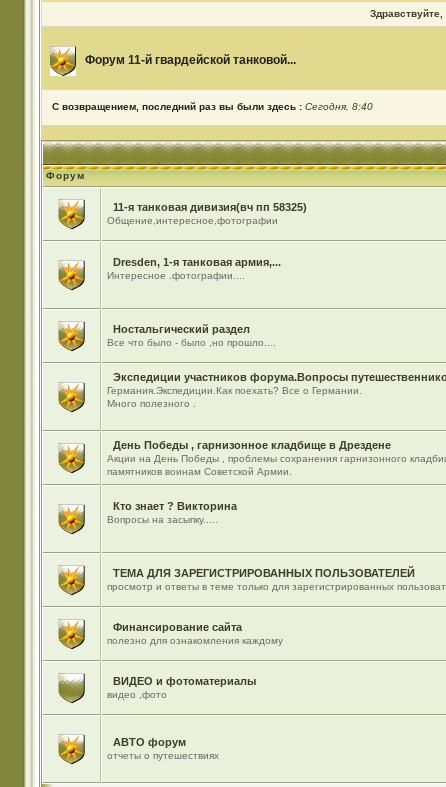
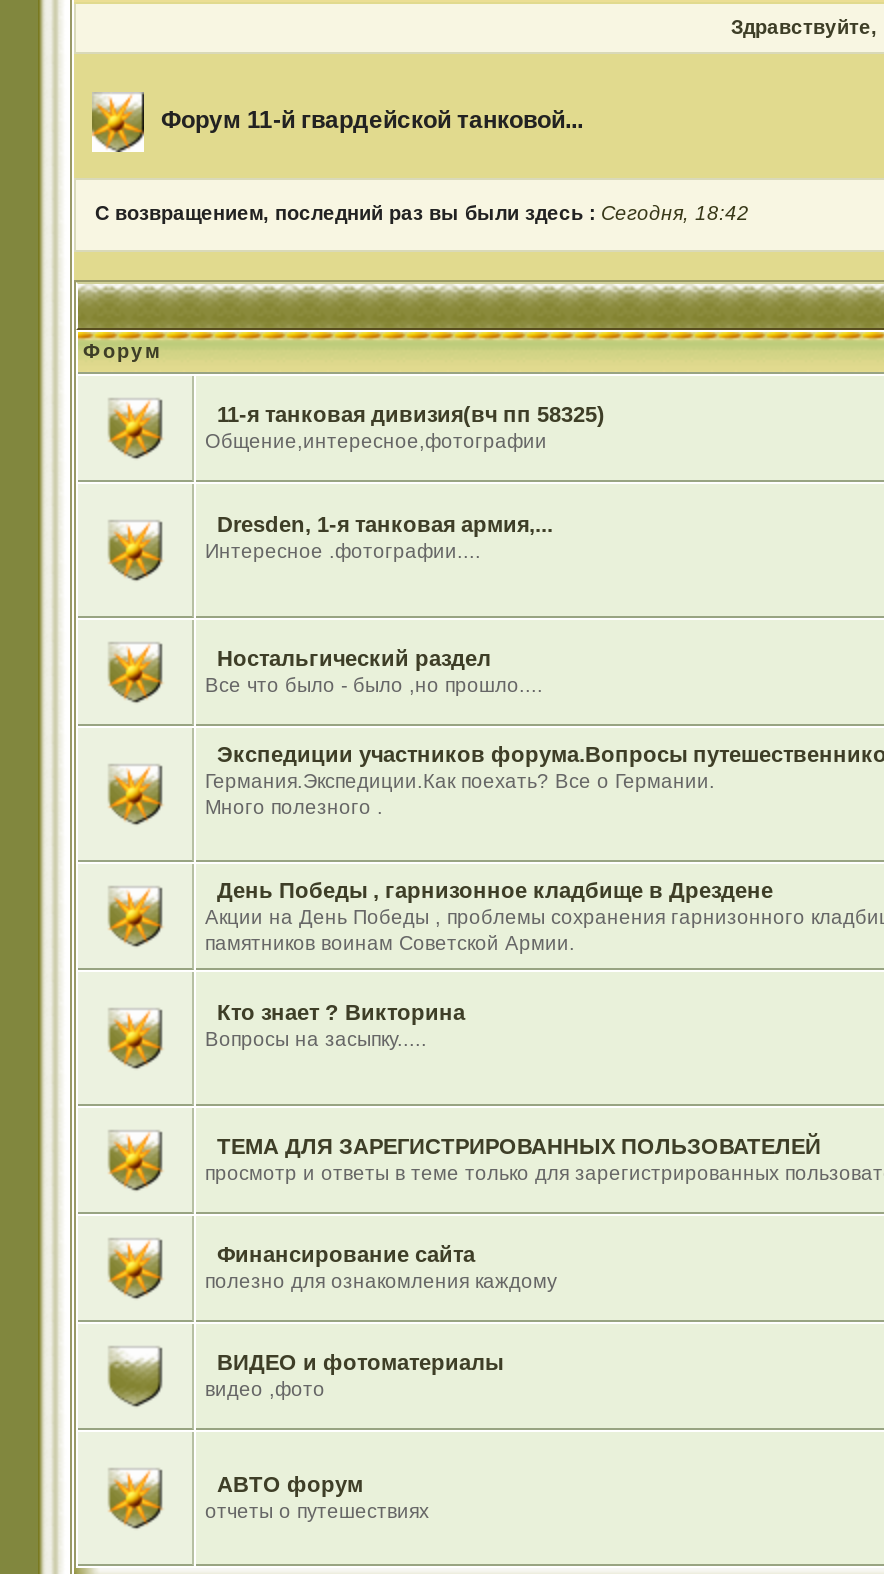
[51,101,372,112] С возвращением, последний раз вы были здесь : Сегодня, 8:40 -> [95,202,749,224] С возвращением, последний раз вы были здесь : Сегодня, 18:42

